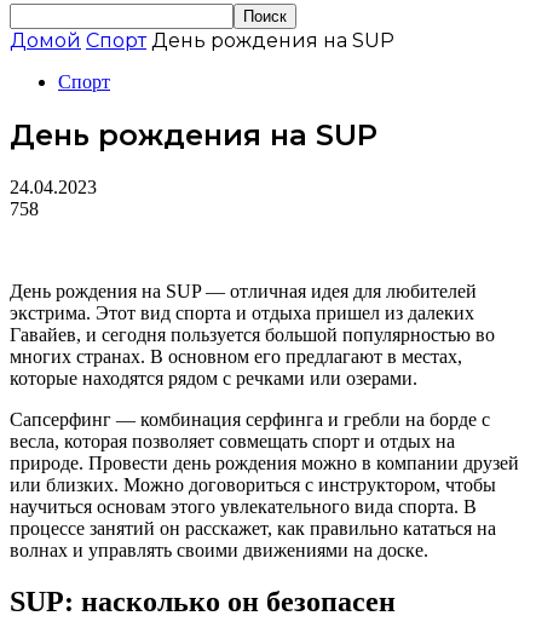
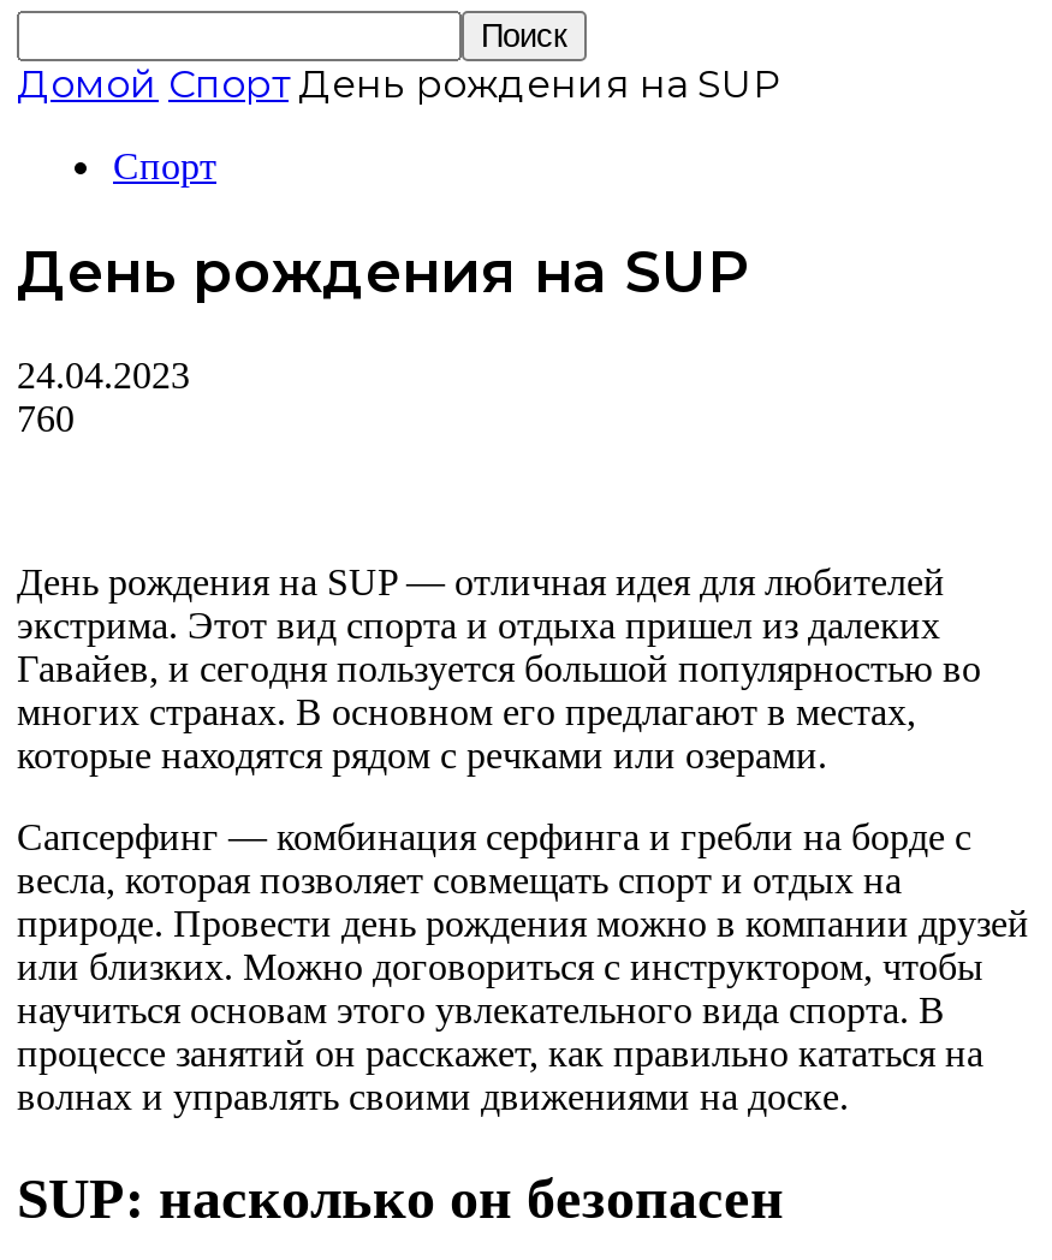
[10,198,39,219] 758 -> [17,397,75,438] 760

